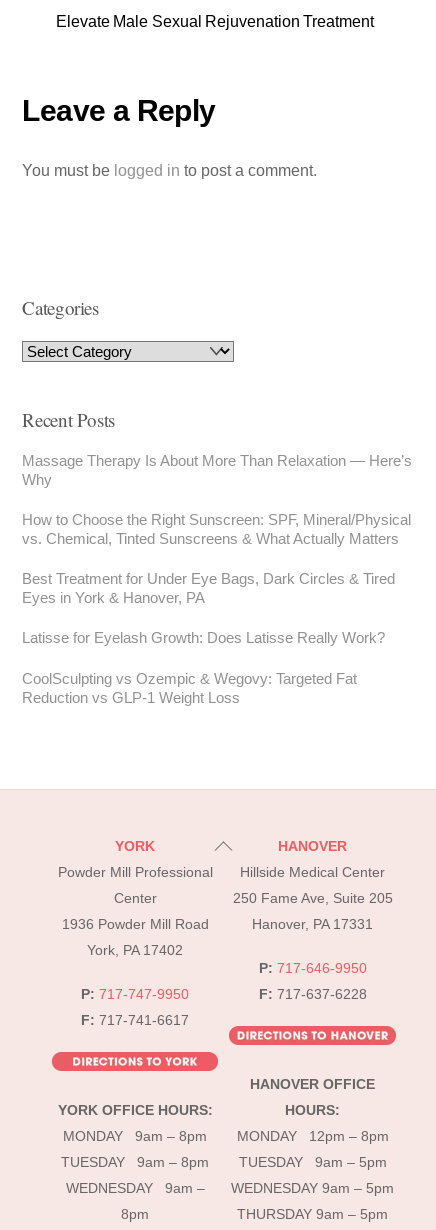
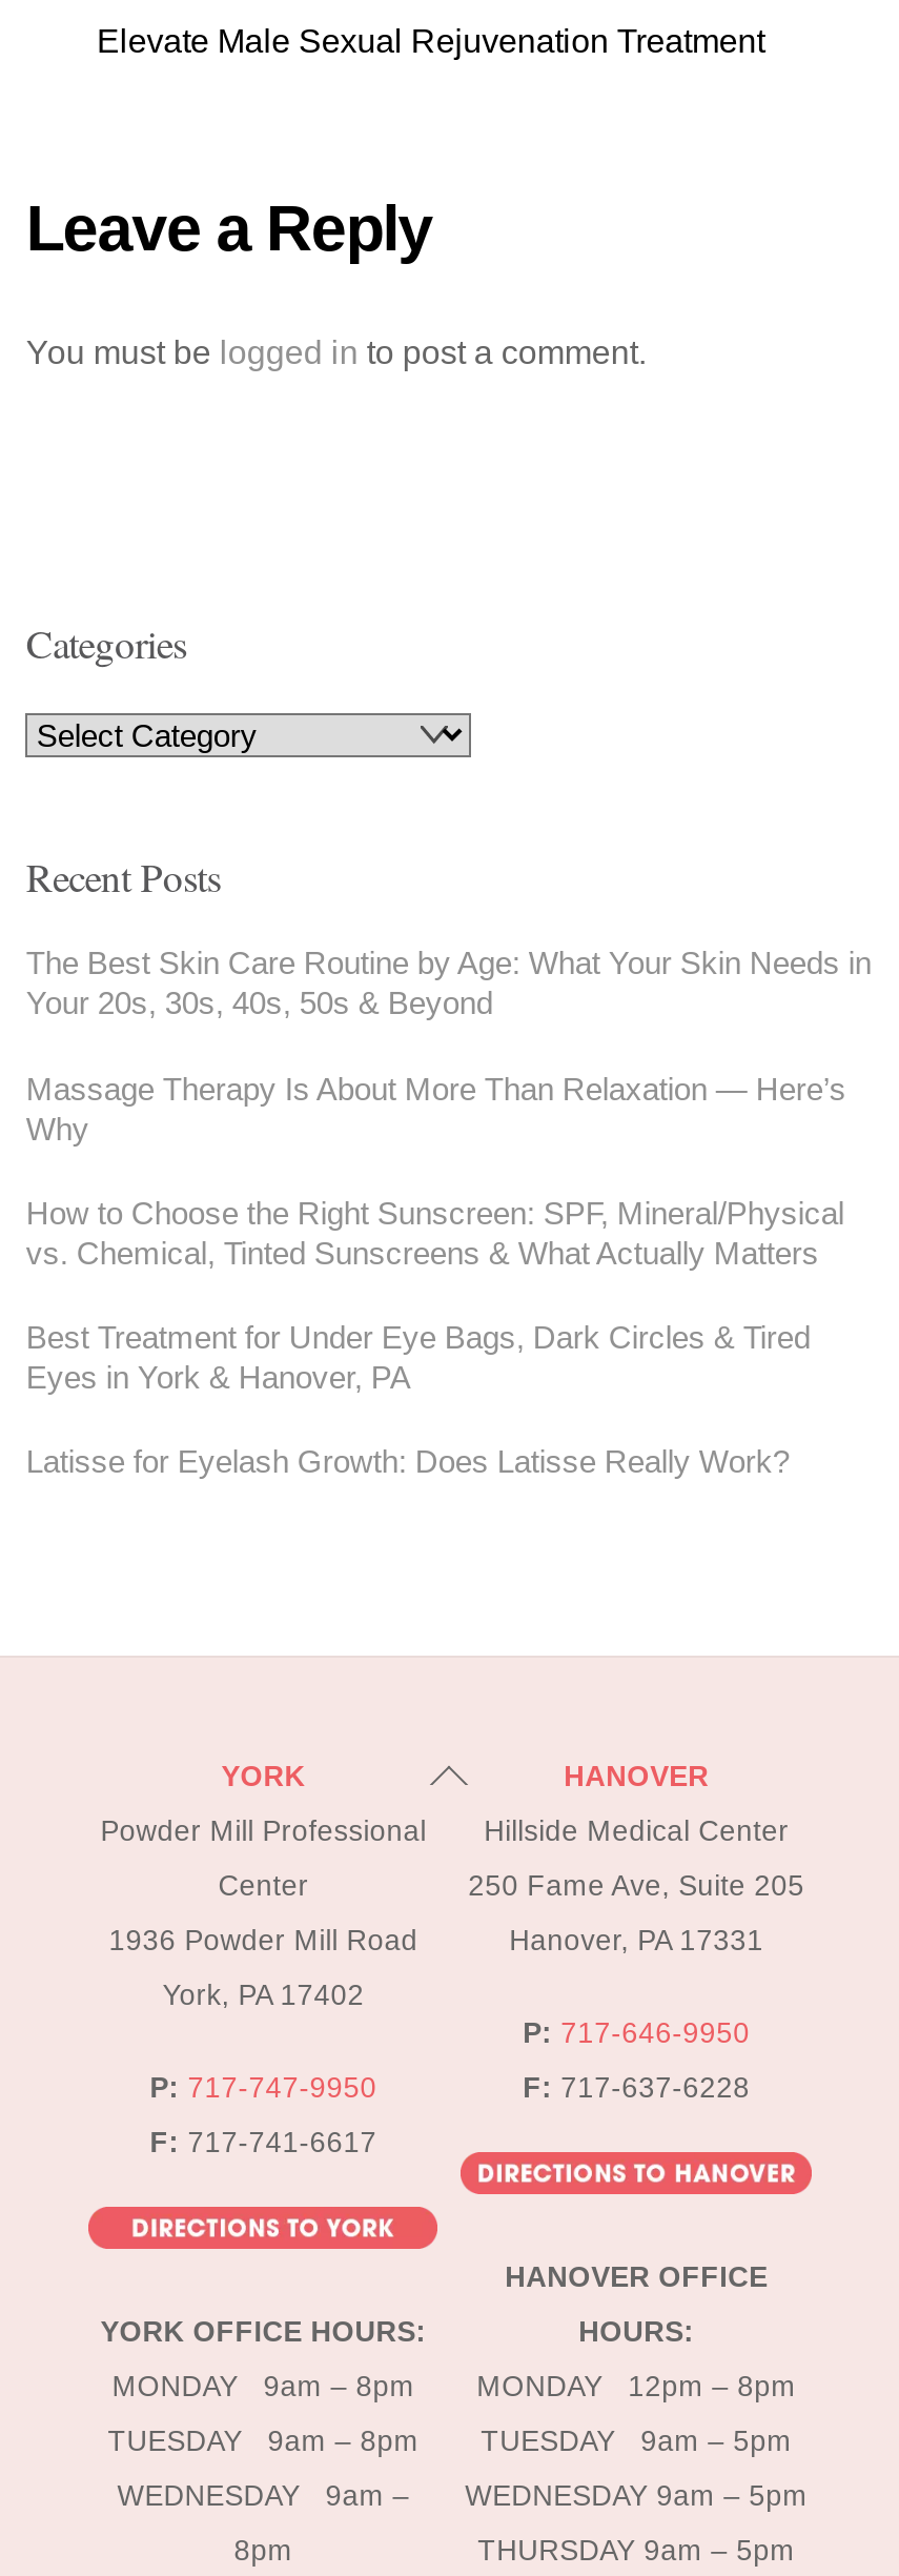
none -> [26,946,871,1021] The Best Skin Care Routine by Age: What Your Skin Needs in | Your 20s, 30s, 40s, 50s & Beyond
moved [22,451,412,646] -> [26,1070,846,1480]: Massage Therapy Is About More Than Relaxation — Here’s | Why | How to Choose the Right Sunscreen: SPF, Mineral/Physical | vs. Chemical, Tinted Sunscreens & What Actually Matters | Best Treatment for Under Eye Bags, Dark Circles & Tired | Eyes in York & Hanover, PA | Latisse for Eyelash Growth: Does Latisse Really Work?
[22,670,357,706] CoolSculpting vs Ozempic & Wegovy: Targeted Fat | Reduction vs GLP-1 Weight Loss -> none

